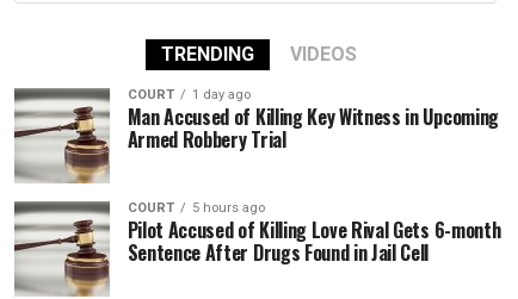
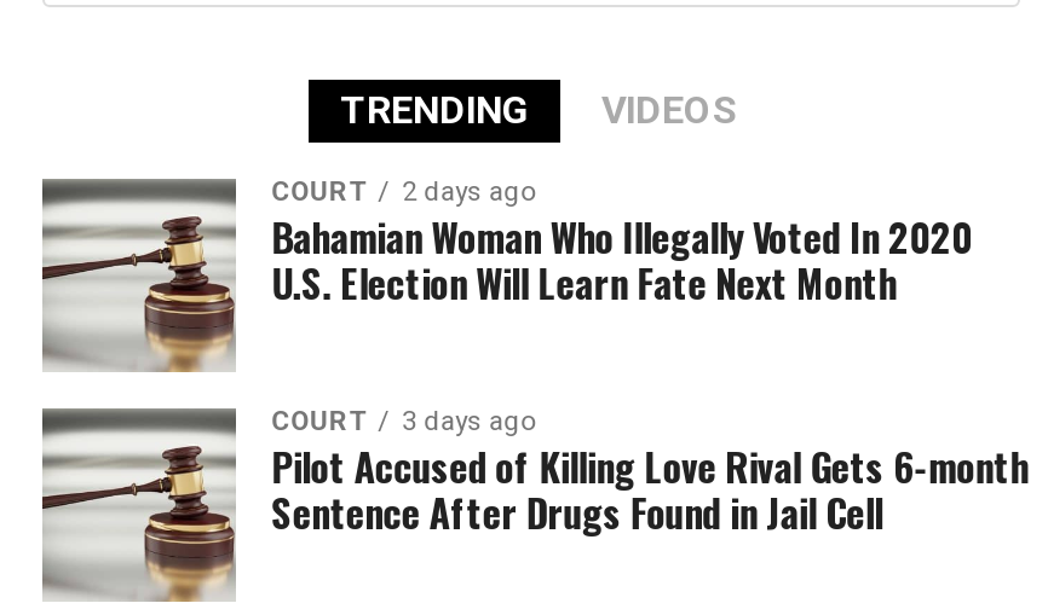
[127,87,499,154] 1 day ago | Man Accused of Killing Key Witness in Upcoming | Armed Robbery Trial -> [272,176,972,312] 2 days ago | Bahamian Woman Who Illegally Voted In 2020 | U.S. Election Will Learn Fate Next Month
[127,200,265,216] COURT 5 hours ago -> [272,406,535,437] COURT 3 days ago

